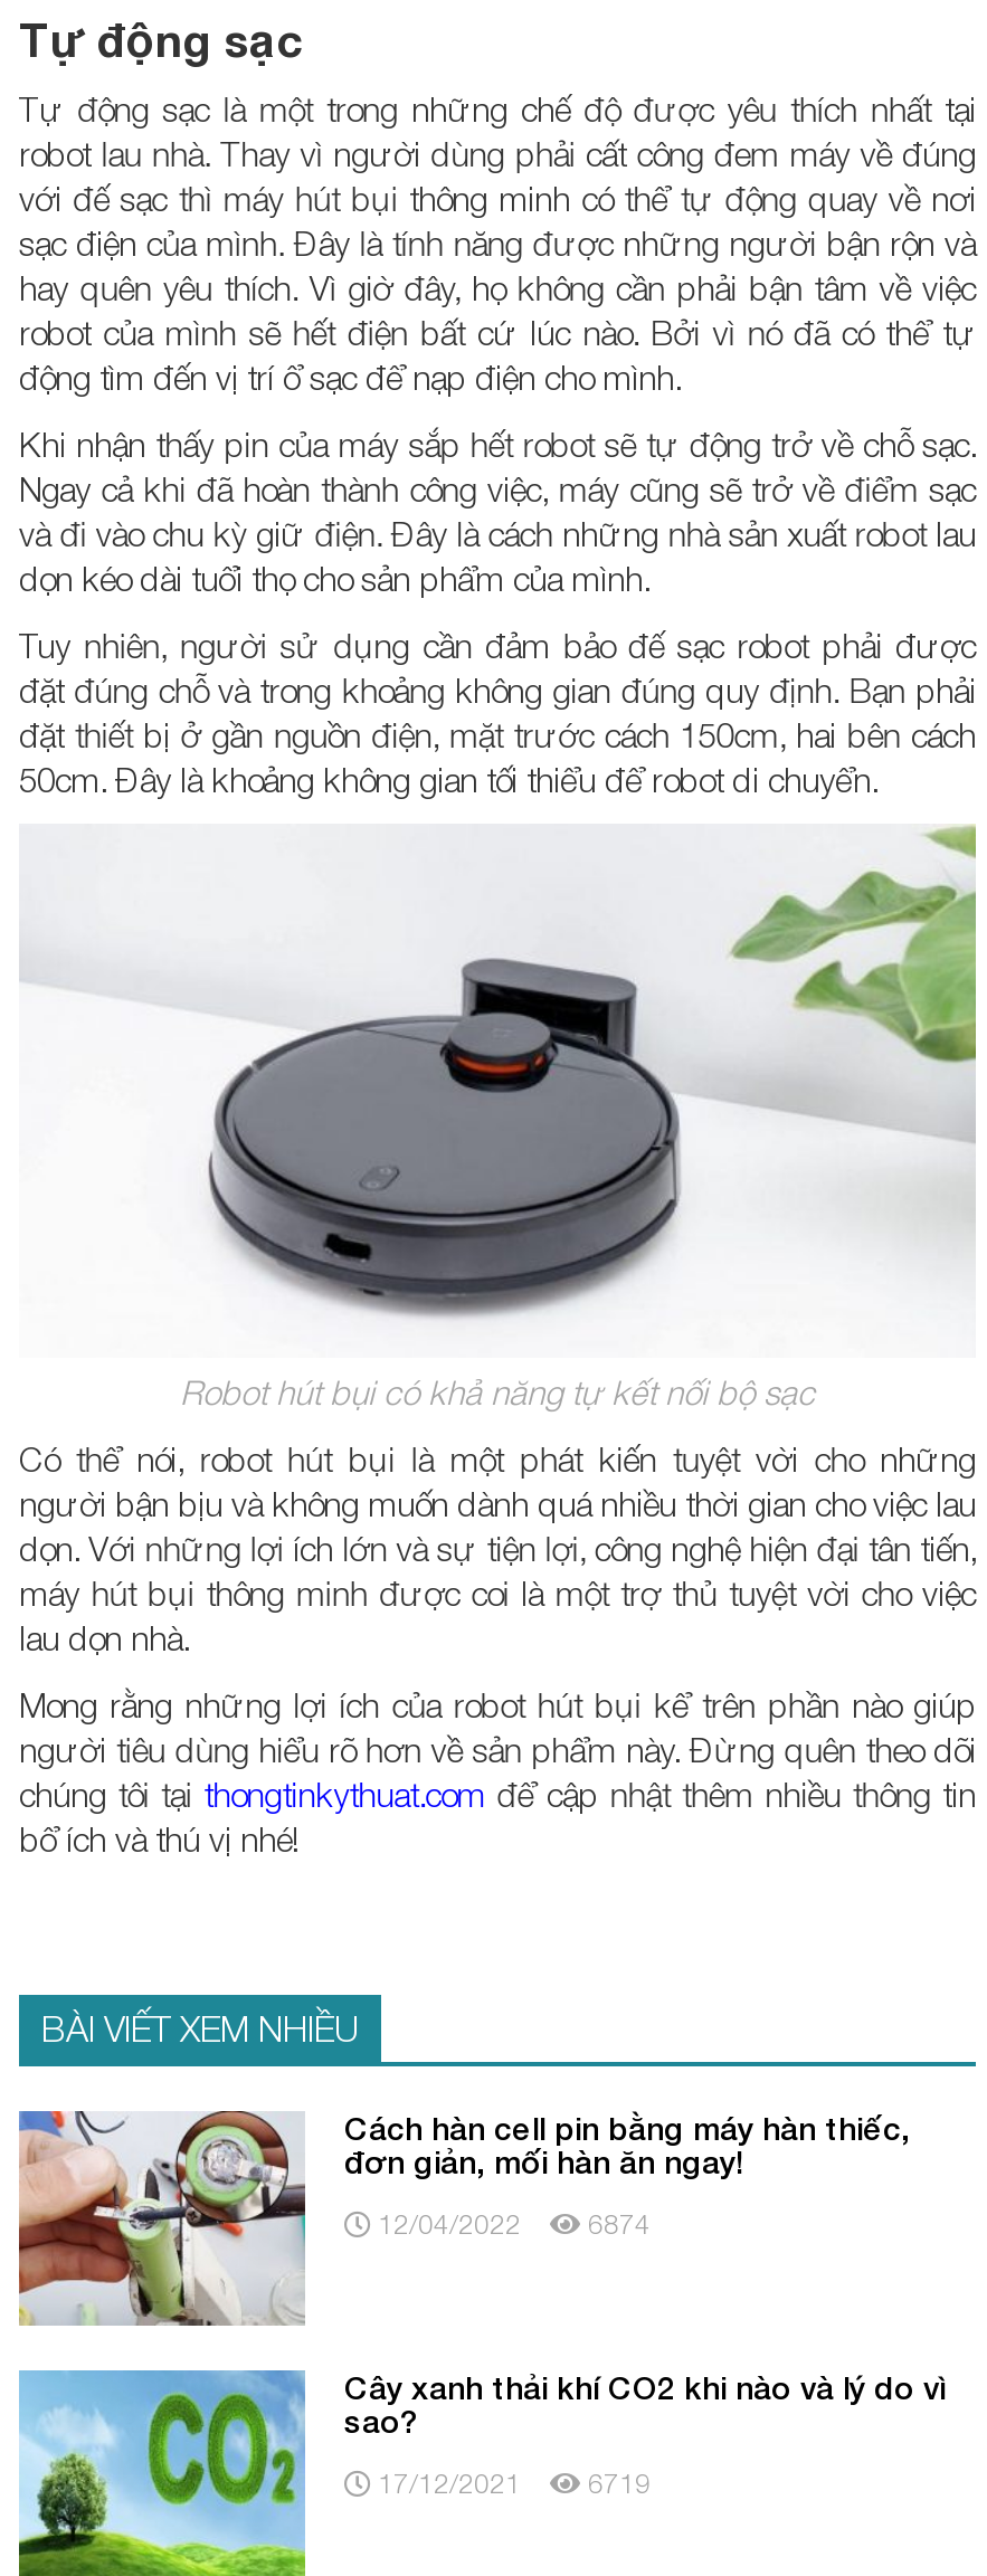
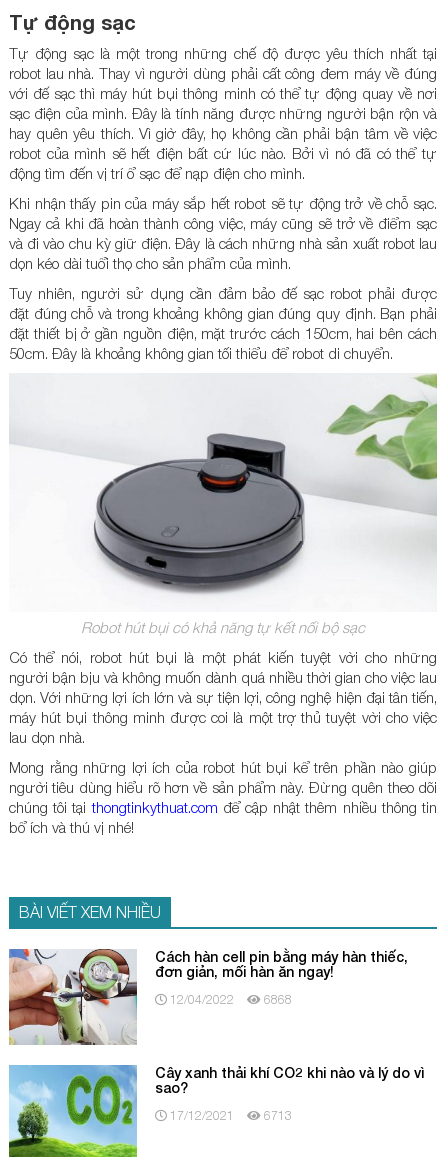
[371,2206,651,2240] 12/04/2022 6874 -> [166,991,291,1006] 12/04/2022 6868
[371,2466,651,2500] 17/12/2021 6719 -> [166,1108,291,1123] 17/12/2021 6713

